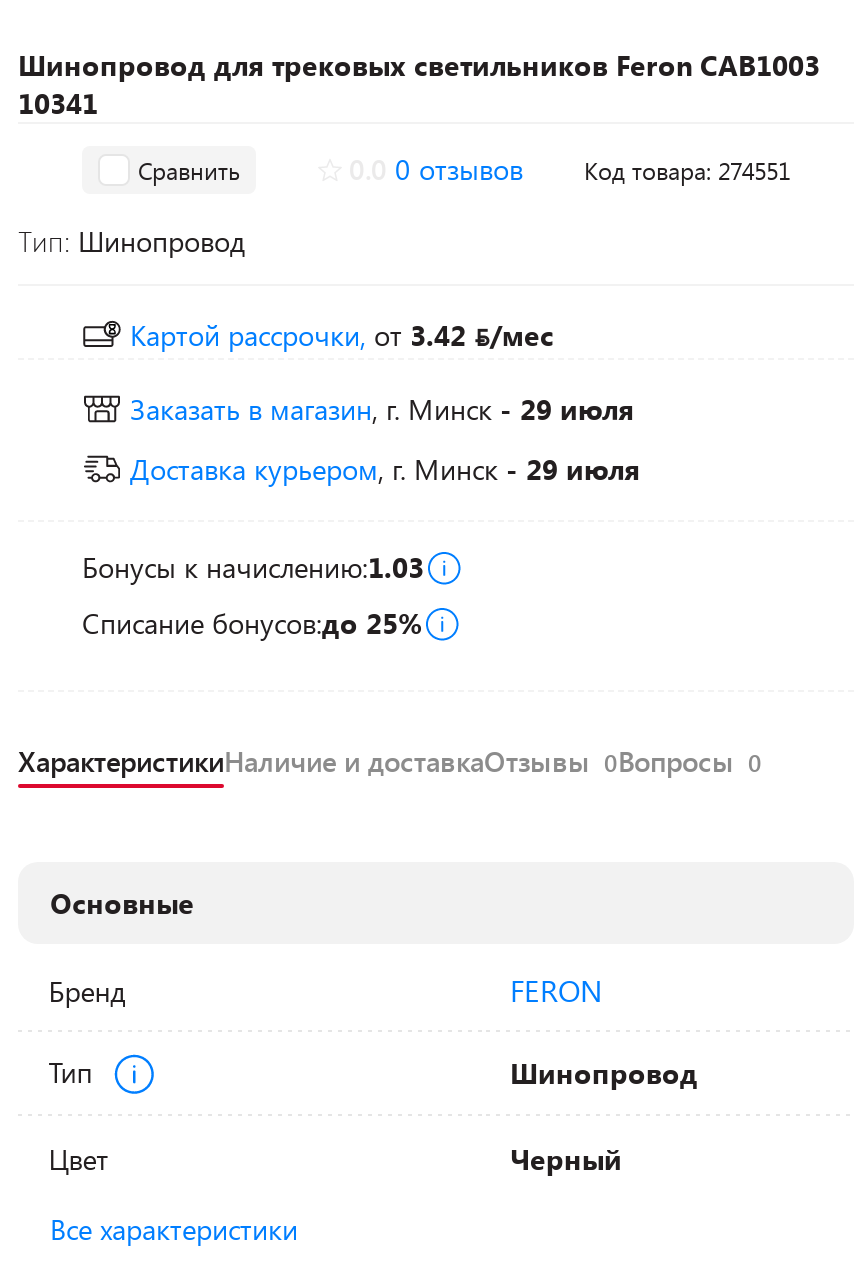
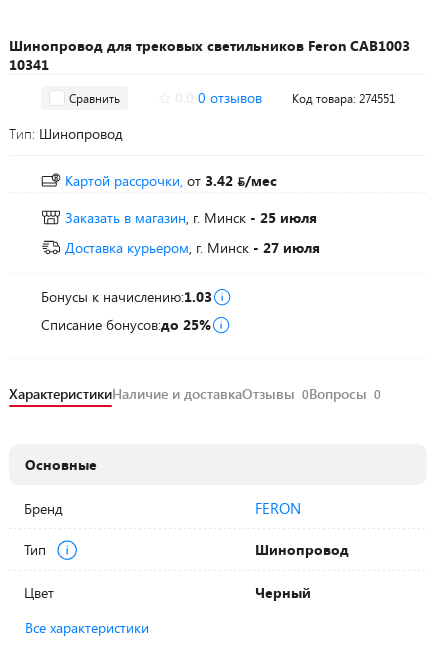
[130,390,634,428] Заказать в магазин, г. Минск - 29 июля -> [65,208,317,227] Заказать в магазин, г. Минск - 25 июля
[130,450,640,488] Доставка курьером, г. Минск - 29 июля -> [65,238,320,257] Доставка курьером, г. Минск - 27 июля

